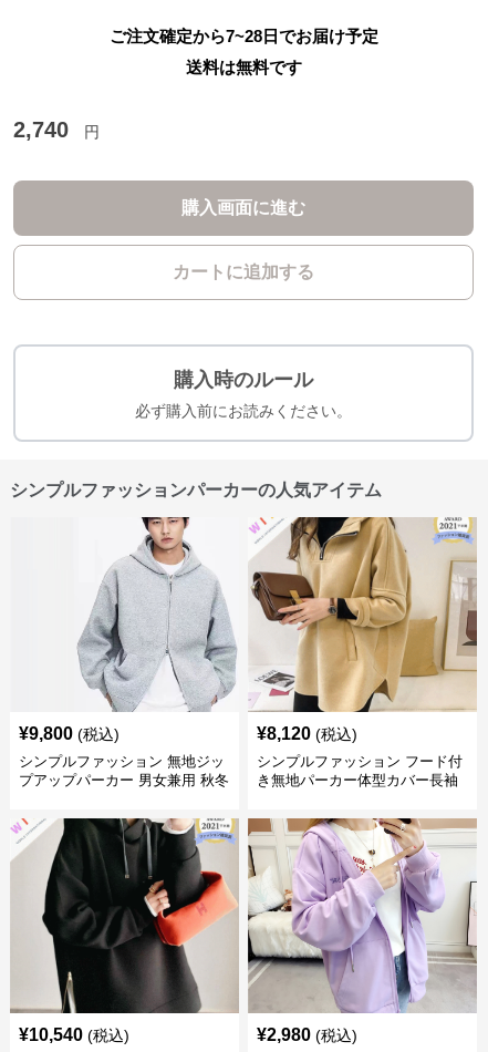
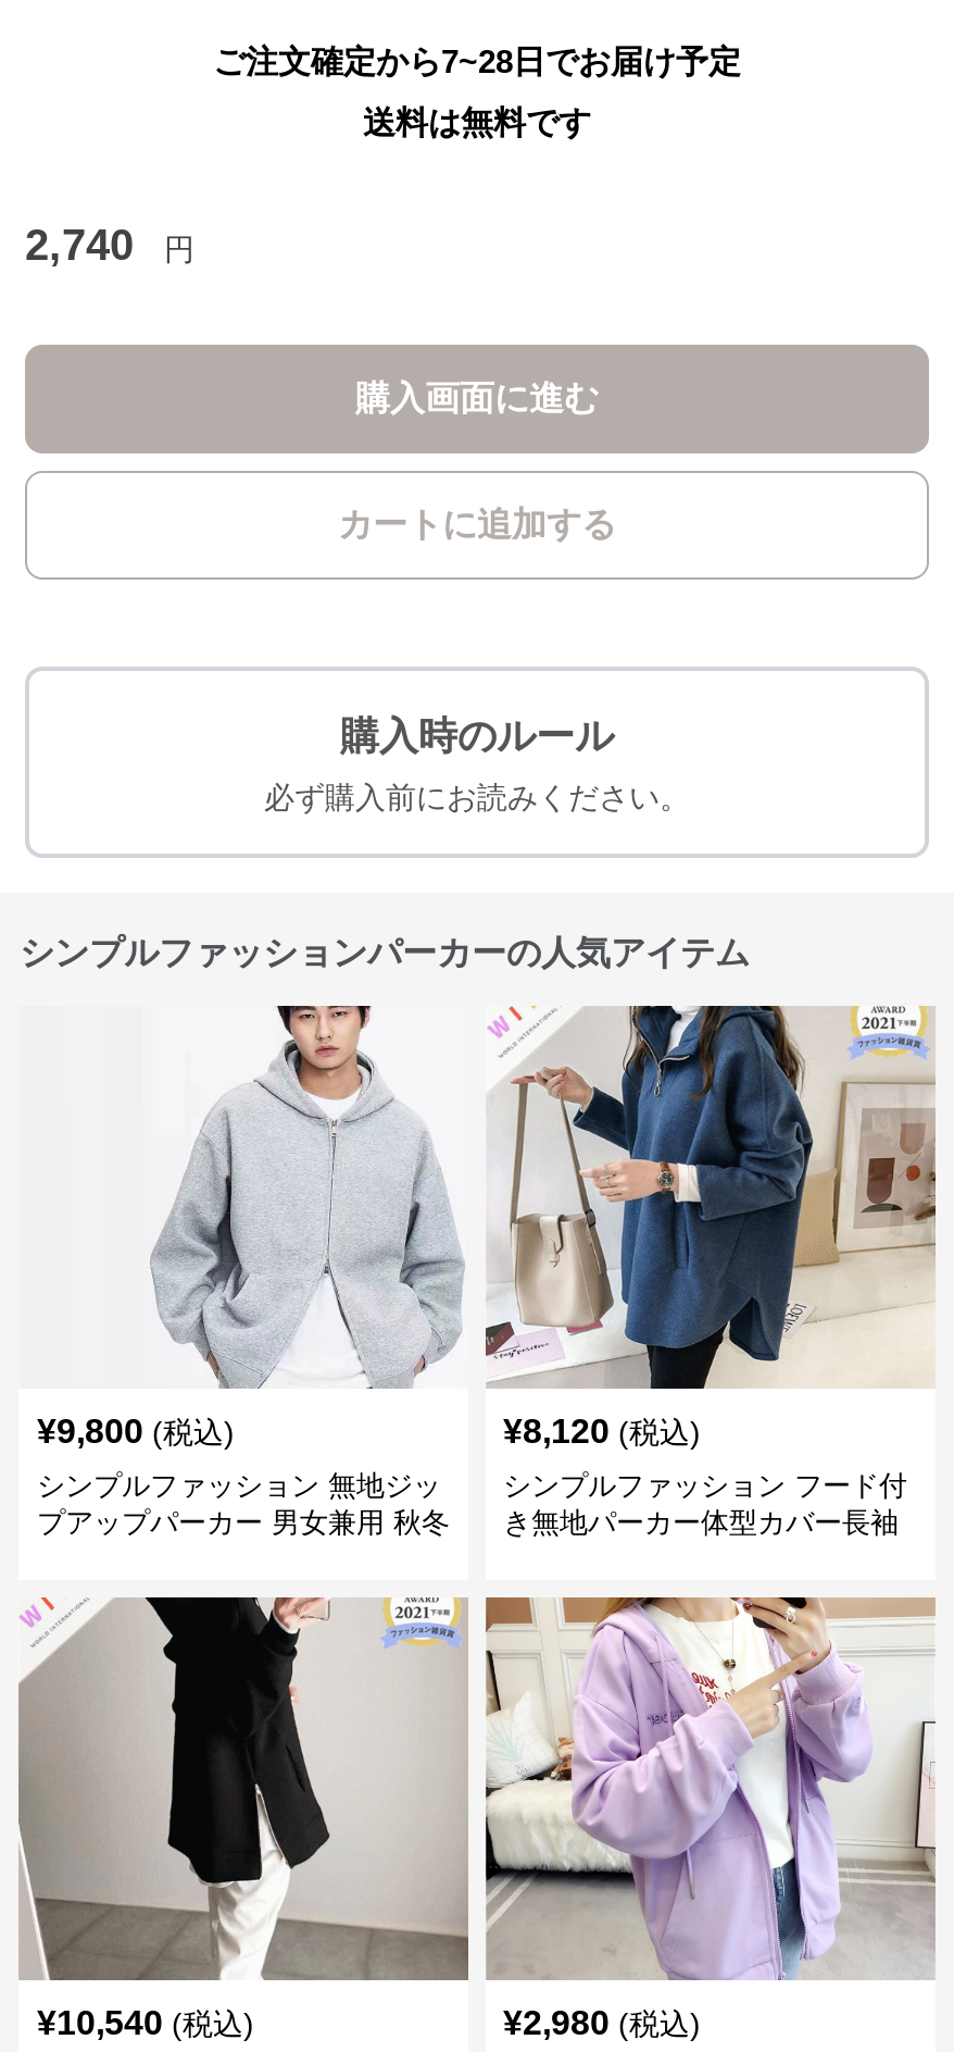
[248,516,477,713] [image] -> [484,1004,936,1391] [image]
[11,817,238,1014] [image] -> [18,1595,468,1982] [image]

